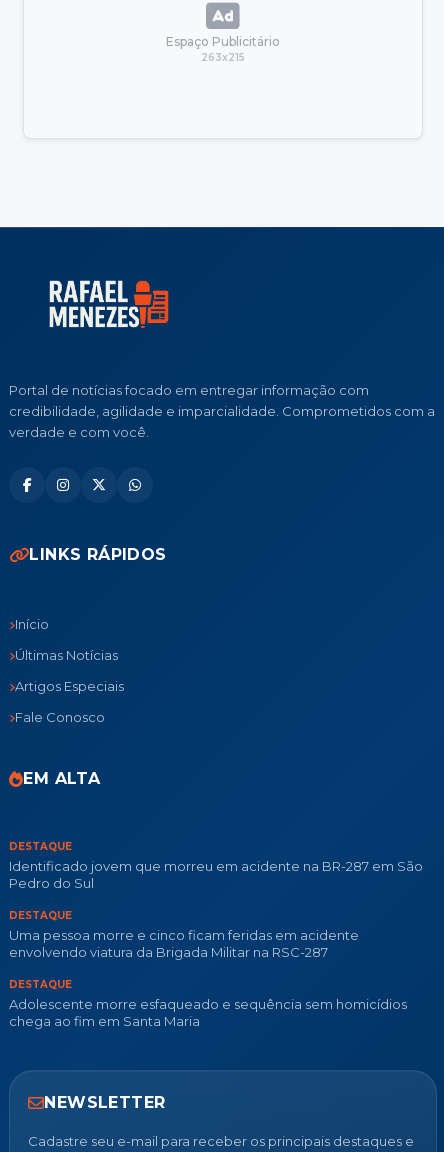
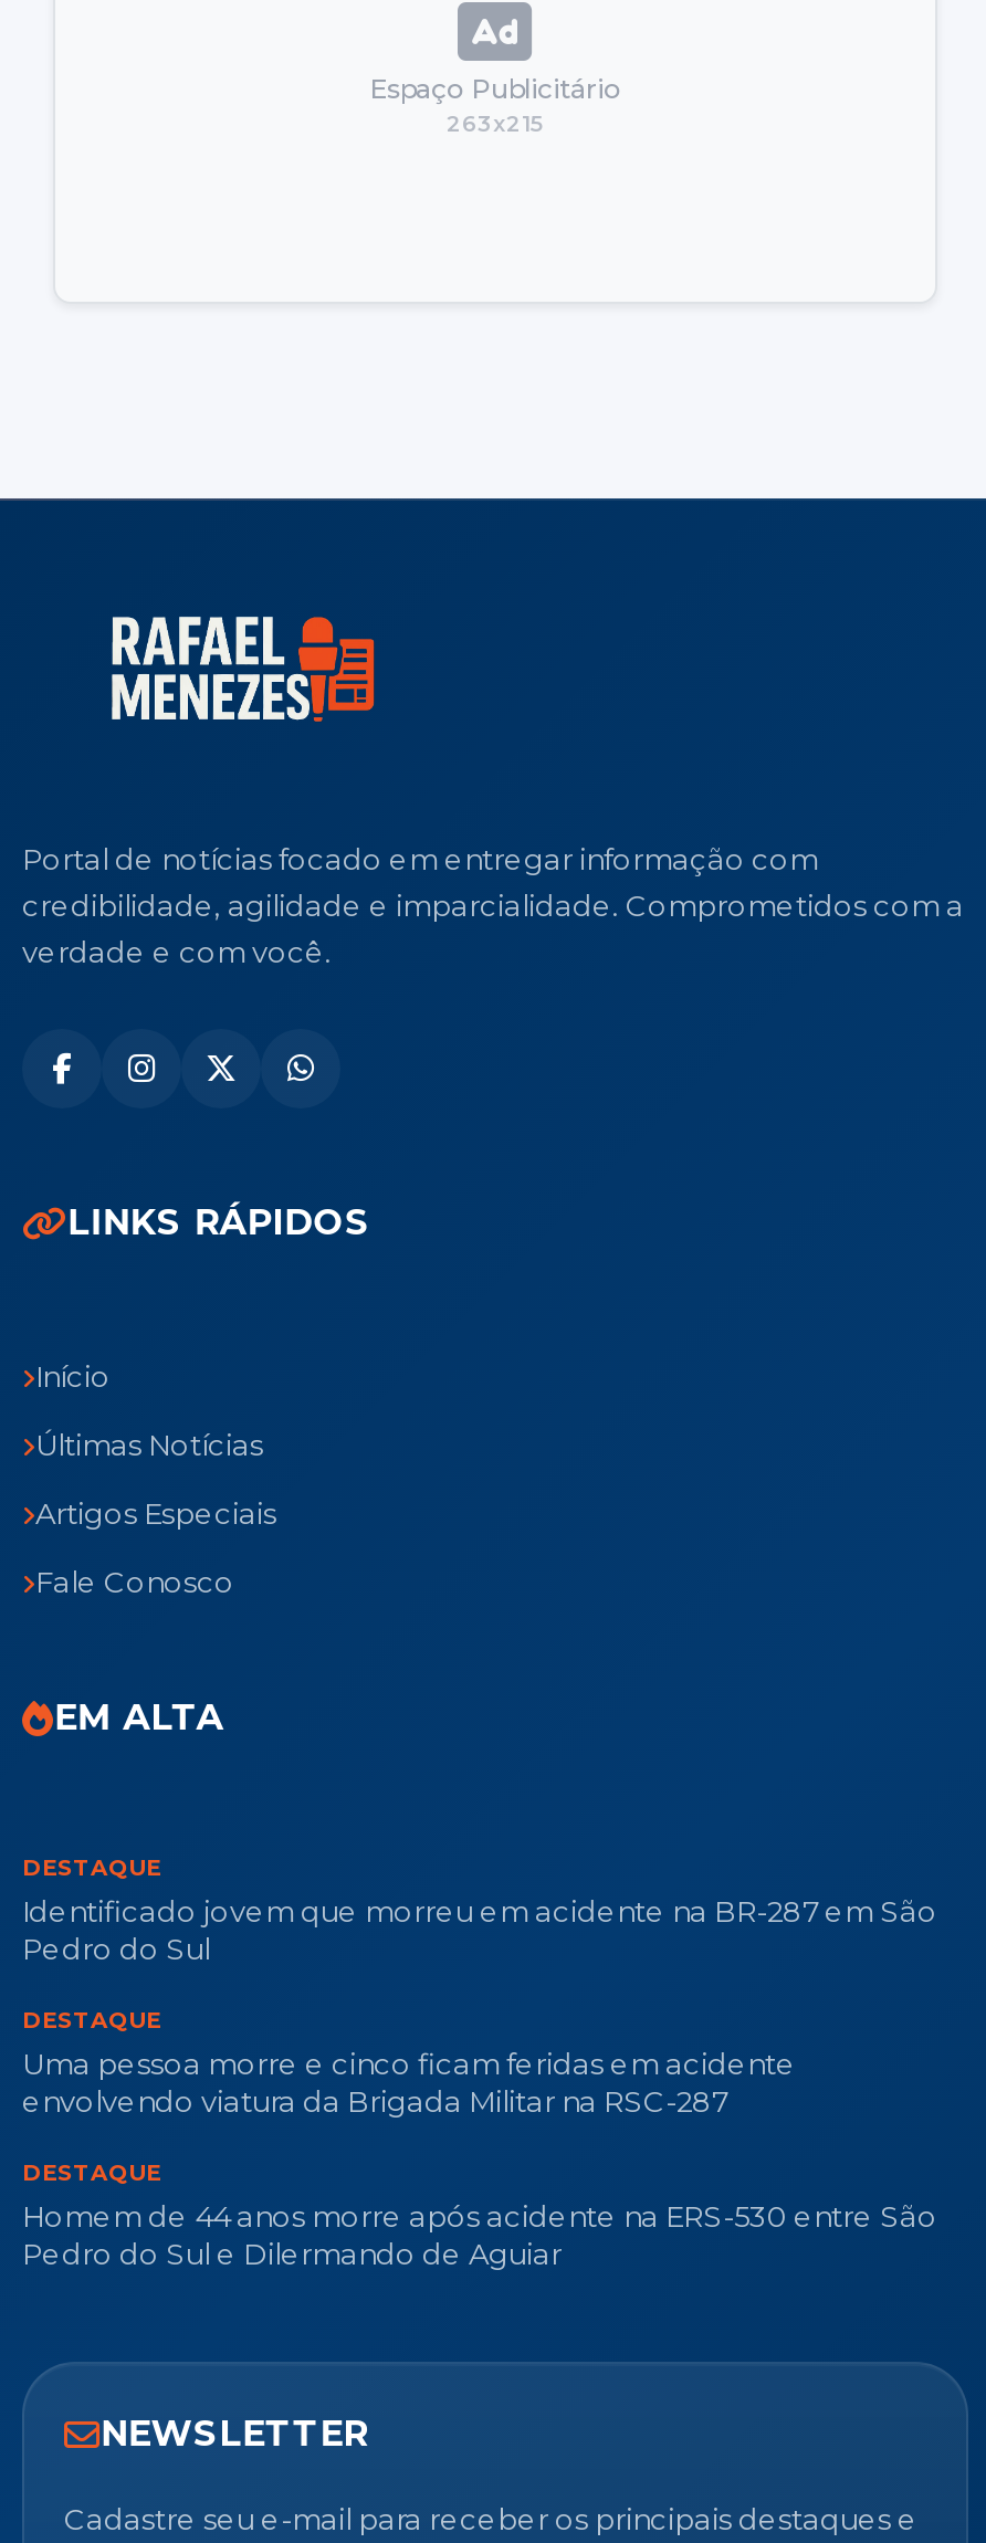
[9,996,407,1029] Adolescente morre esfaqueado e sequência sem homicídios | chega ao fim em Santa Maria -> [22,2198,937,2271] Homem de 44 anos morre após acidente na ERS-530 entre São | Pedro do Sul e Dilermando de Aguiar

